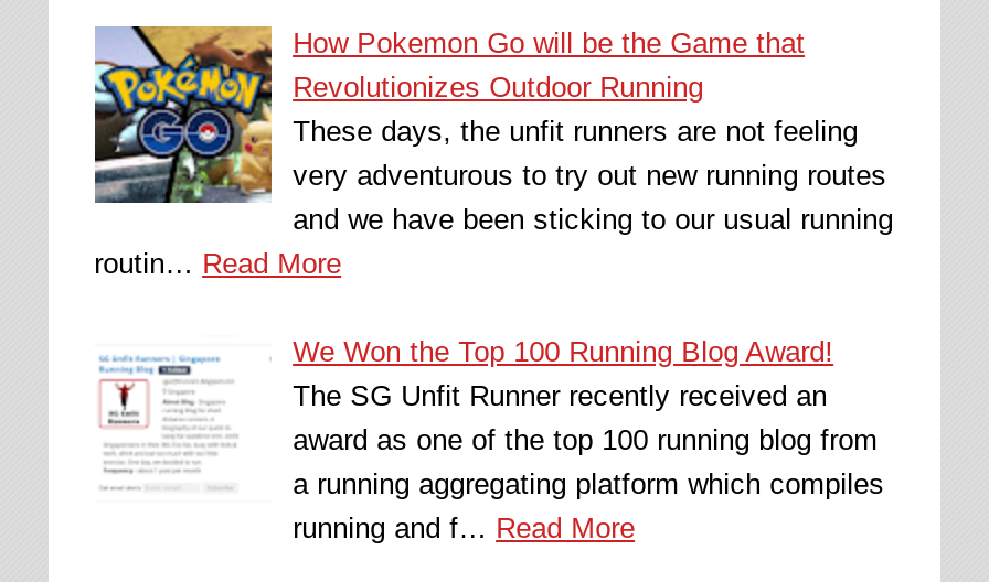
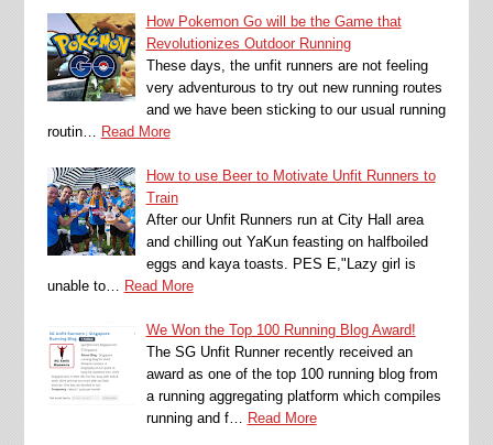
none -> [46,166,435,294] [image] | How to use Beer to Motivate Unfit Runners to | Train | After our Unfit Runners run at City Hall area | and chilling out YaKun feasting on halfboiled | eggs and kaya toasts. PES E,"Lazy girl is | unable to… Read More

